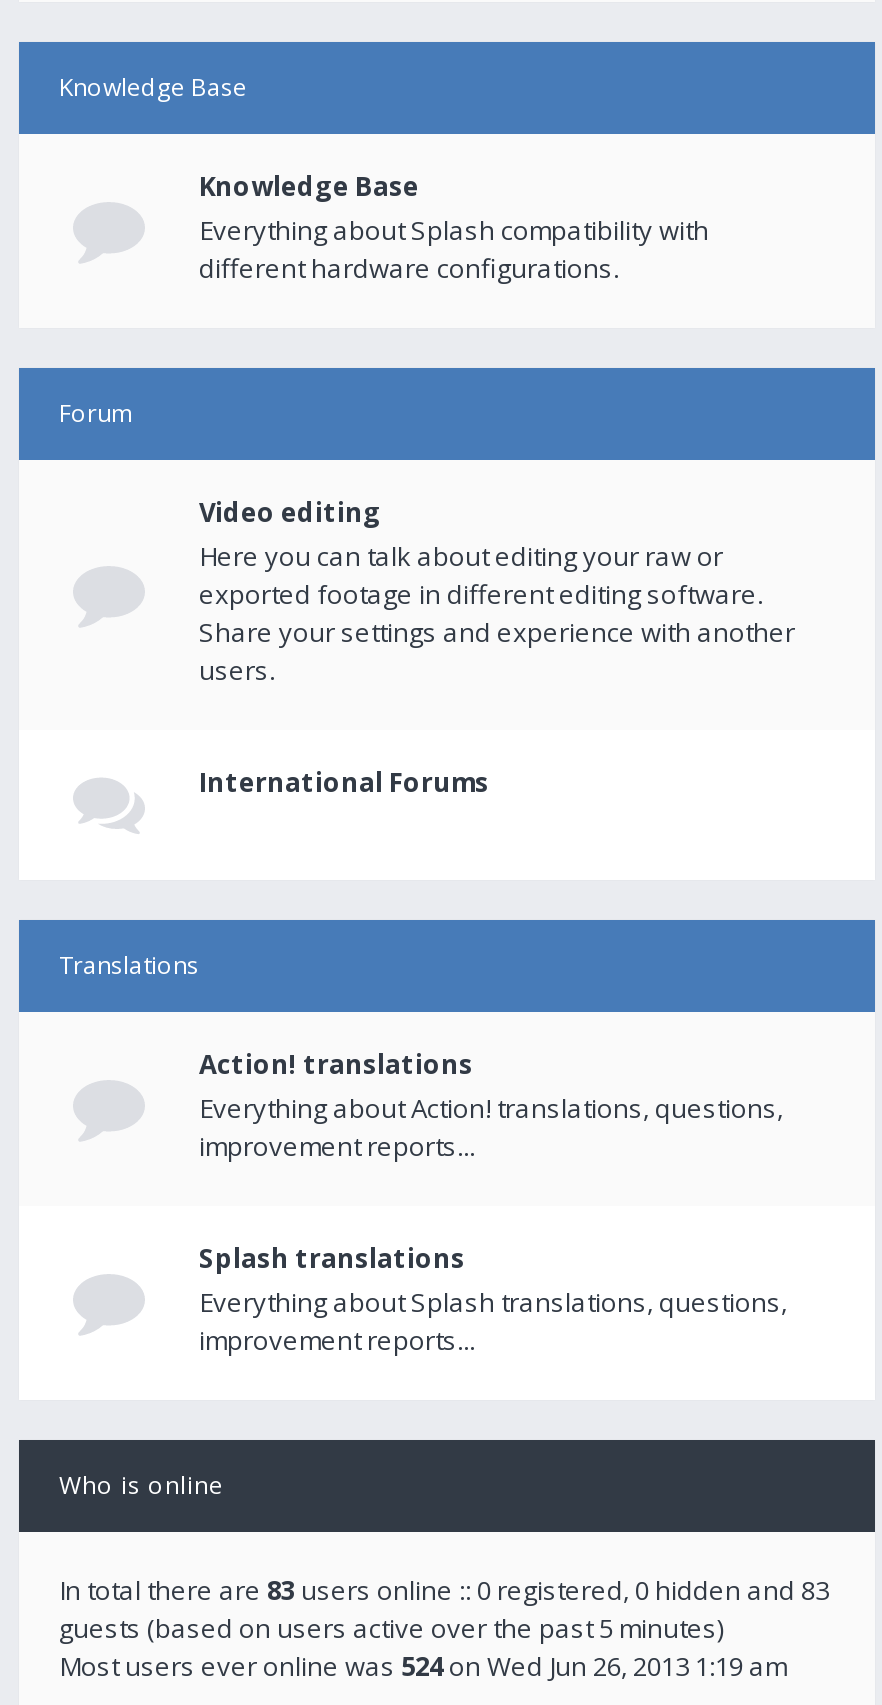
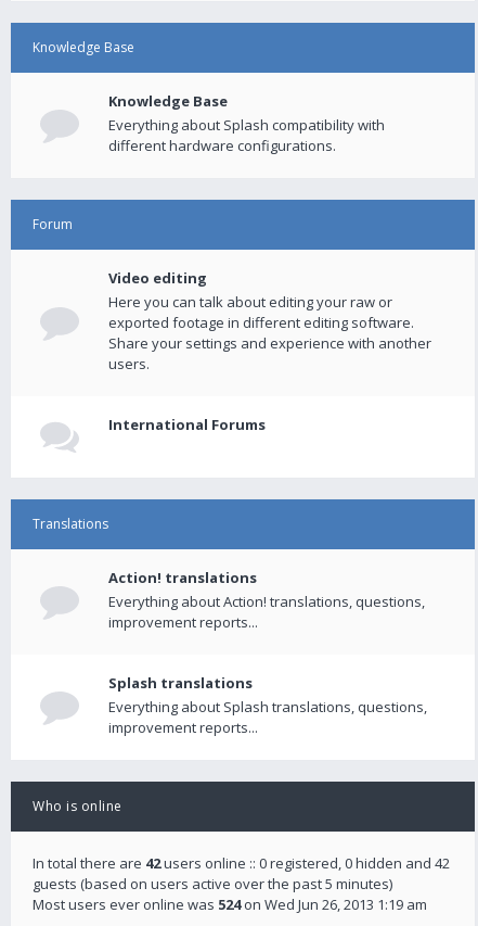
[59,1572,829,1608] In total there are 83 users online :: 0 registered, 0 hidden and 83 -> [33,853,450,873] In total there are 42 users online :: 0 registered, 0 hidden and 42

